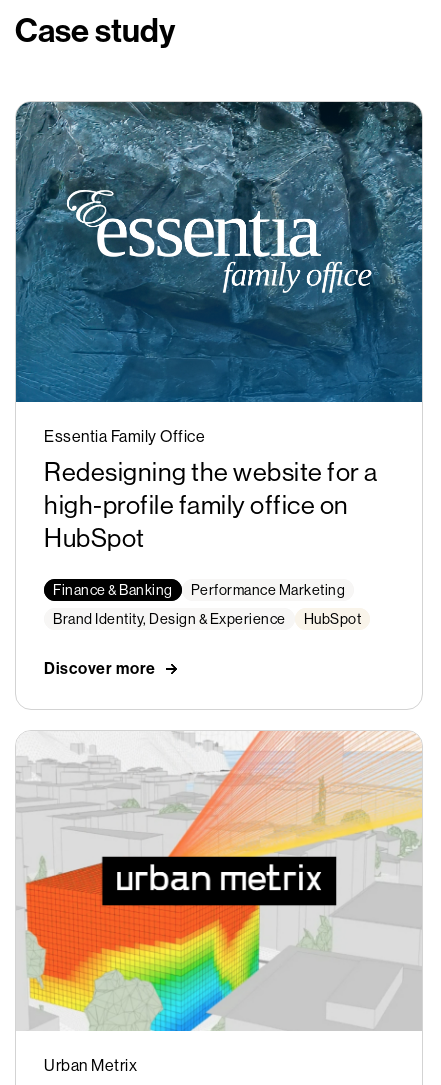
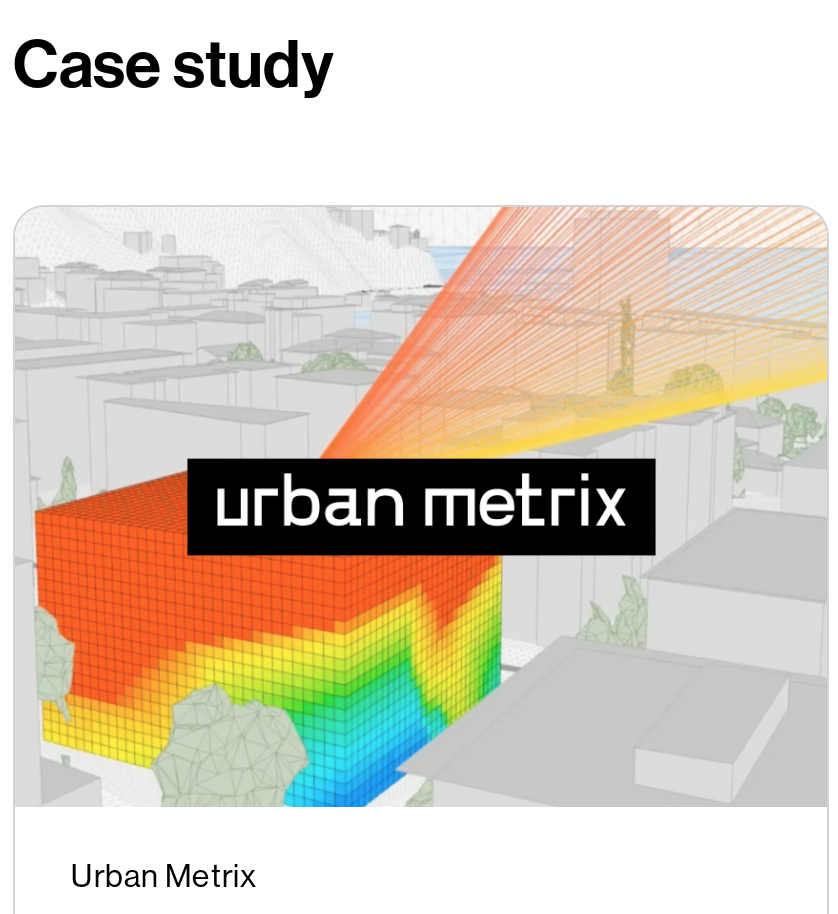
[15,101,423,678] [image] | Essentia Family Office | Redesigning the website for a | high-profile family office on | HubSpot | Finance & Banking | Performance Marketing | Brand Identity, Design & Experience | HubSpot | Discover more -> none

